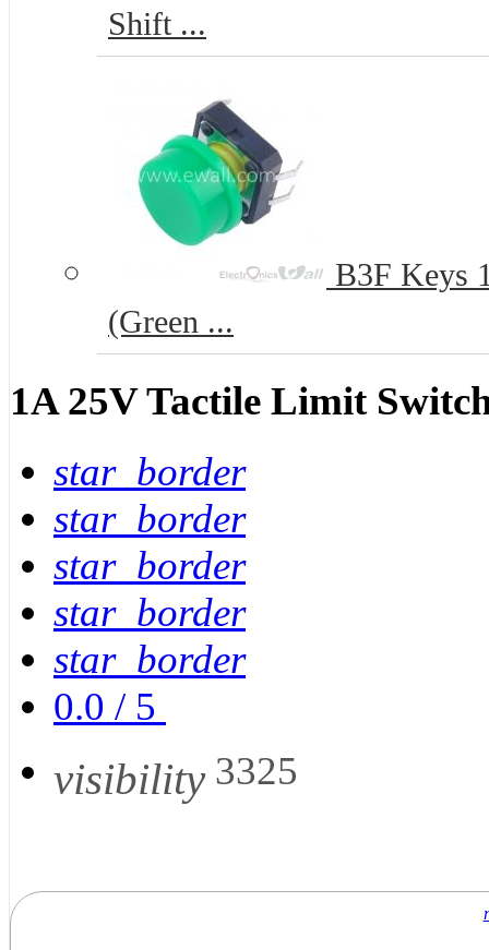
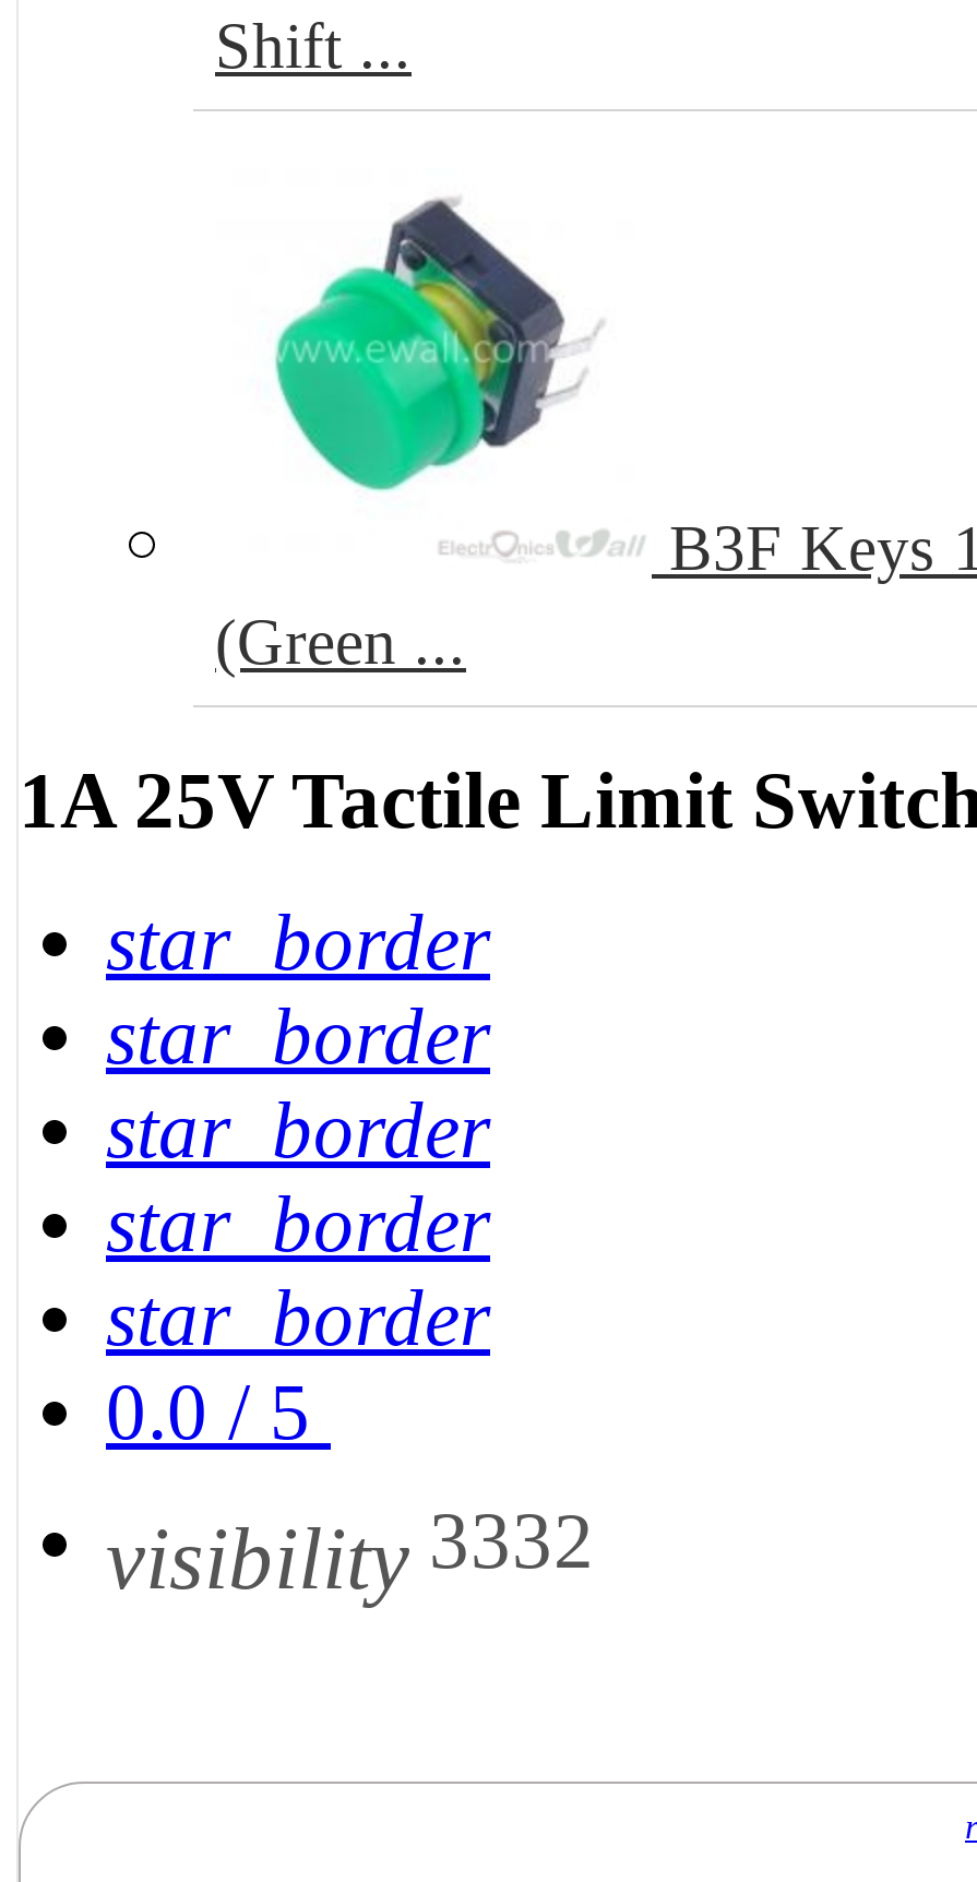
[53,748,298,804] visibility 3325 -> [106,1494,595,1606] visibility 3332

